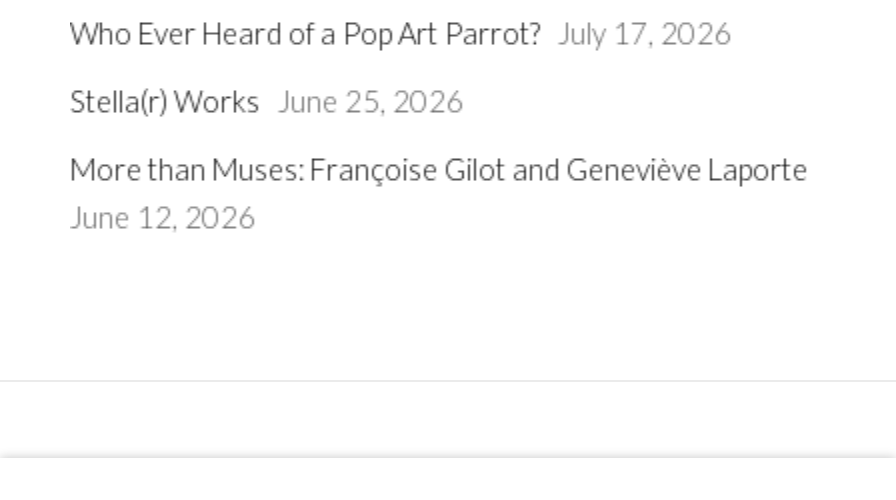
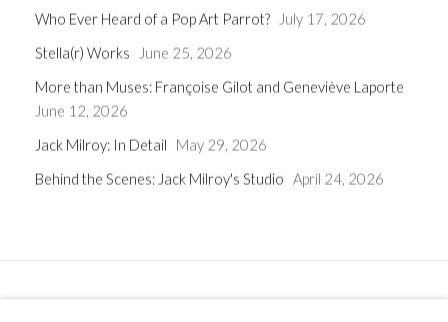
none -> [35,136,384,187] Jack Milroy: In Detail May 29, 2026 | Behind the Scenes: Jack Milroy's Studio April 24, 2026

